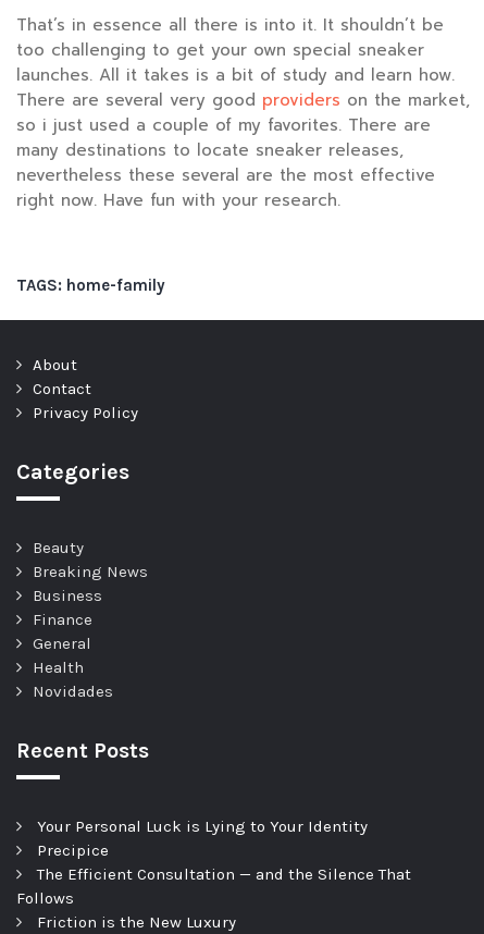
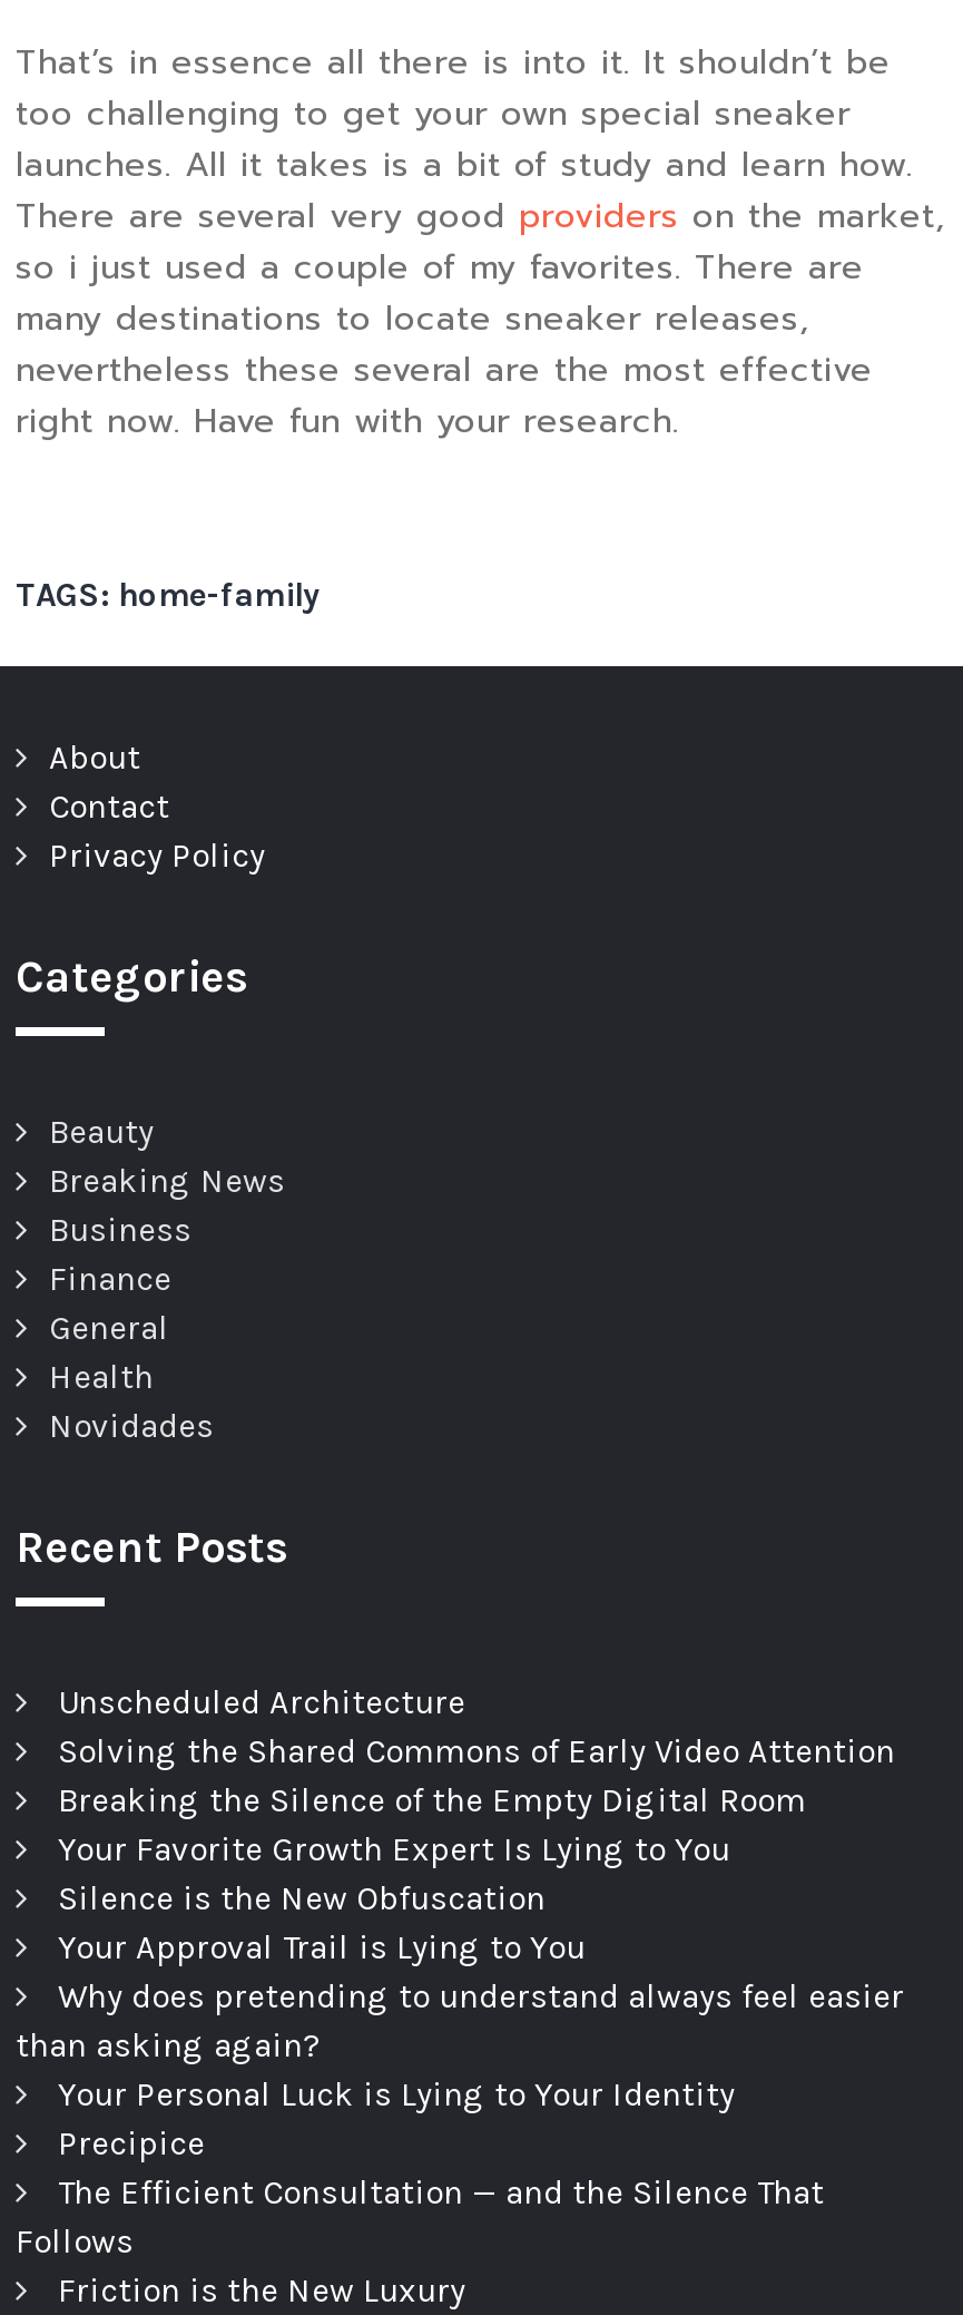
none -> [16,1681,904,2065] Unscheduled Architecture | Solving the Shared Commons of Early Video Attention | Breaking the Silence of the Empty Digital Room | Your Favorite Growth Expert Is Lying to You | Silence is the New Obfuscation | Your Approval Trail is Lying to You | Why does pretending to understand always feel easier | than asking again?

